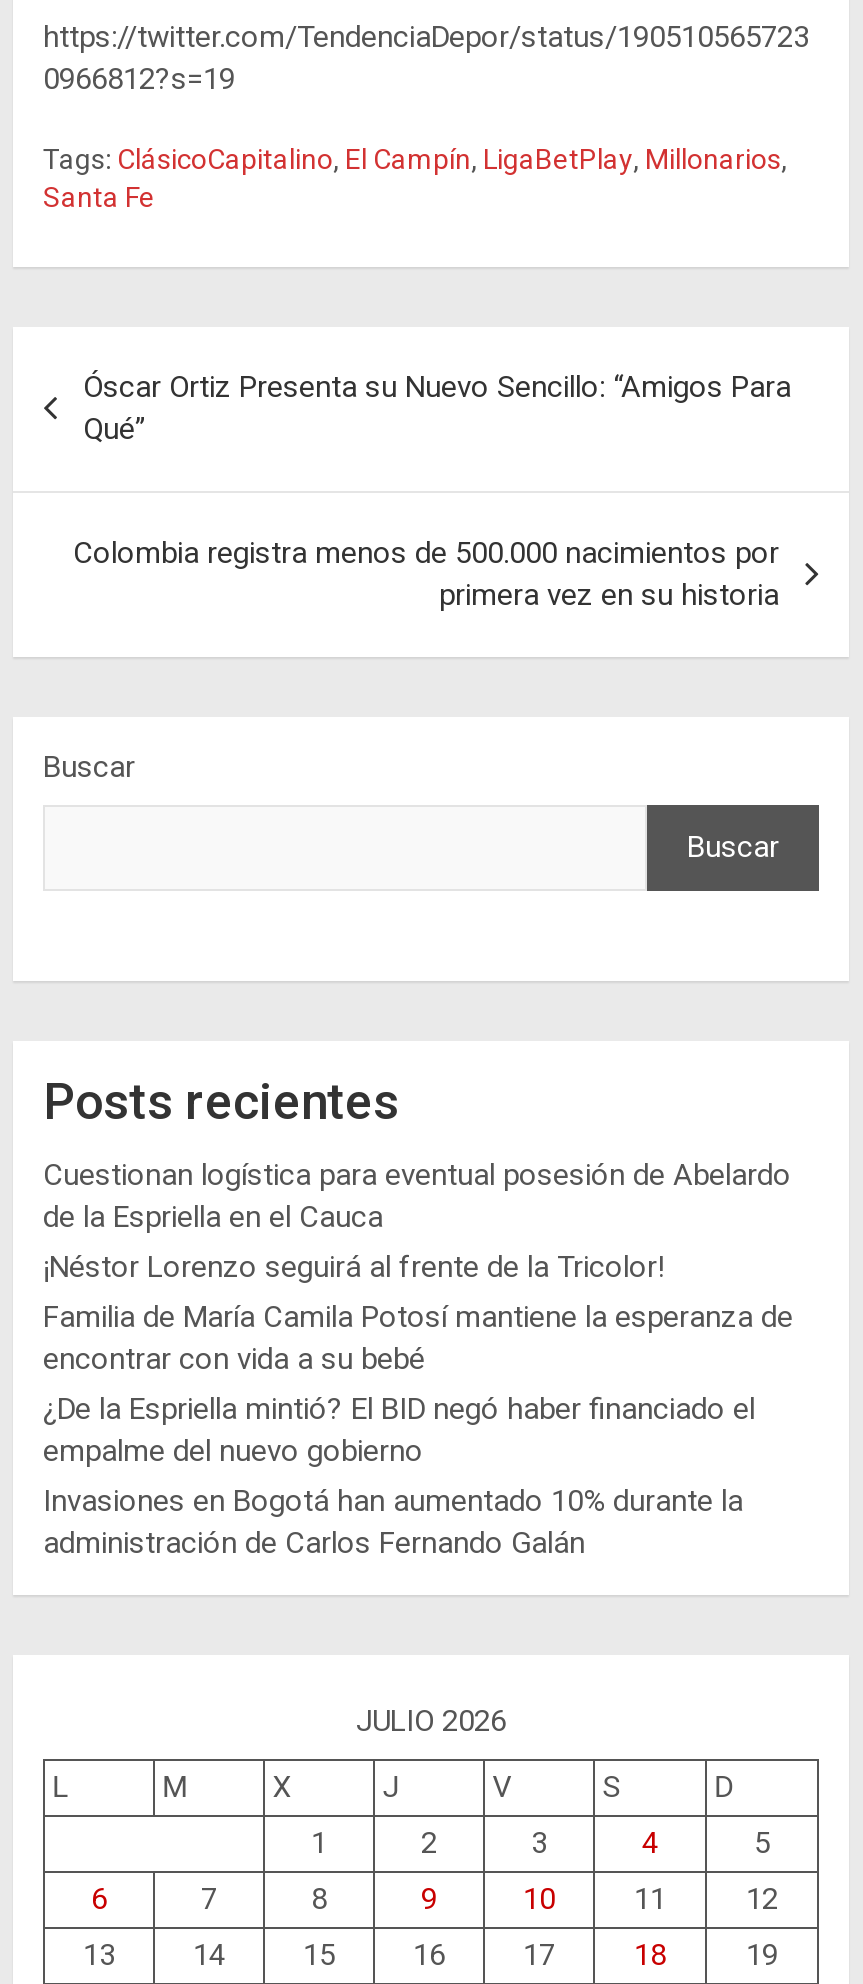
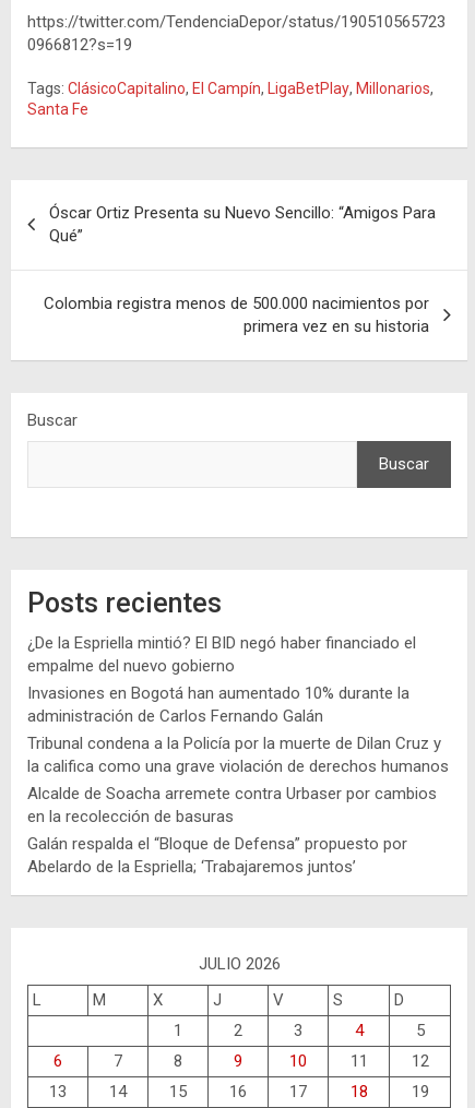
[43,1156,793,1376] Cuestionan logística para eventual posesión de Abelardo | de la Espriella en el Cauca | ¡Néstor Lorenzo seguirá al frente de la Tricolor! | Familia de María Camila Potosí mantiene la esperanza de | encontrar con vida a su bebé -> none
moved [43,1390,755,1560] -> [27,633,416,726]: ¿De la Espriella mintió? El BID negó haber financiado el | empalme del nuevo gobierno | Invasiones en Bogotá han aumentado 10% durante la | administración de Carlos Fernando Galán
none -> [27,734,449,877] Tribunal condena a la Policía por la muerte de Dilan Cruz y | la califica como una grave violación de derechos humanos | Alcalde de Soacha arremete contra Urbaser por cambios | en la recolección de basuras | Galán respalda el “Bloque de Defensa” propuesto por | Abelardo de la Espriella; ‘Trabajaremos juntos’

